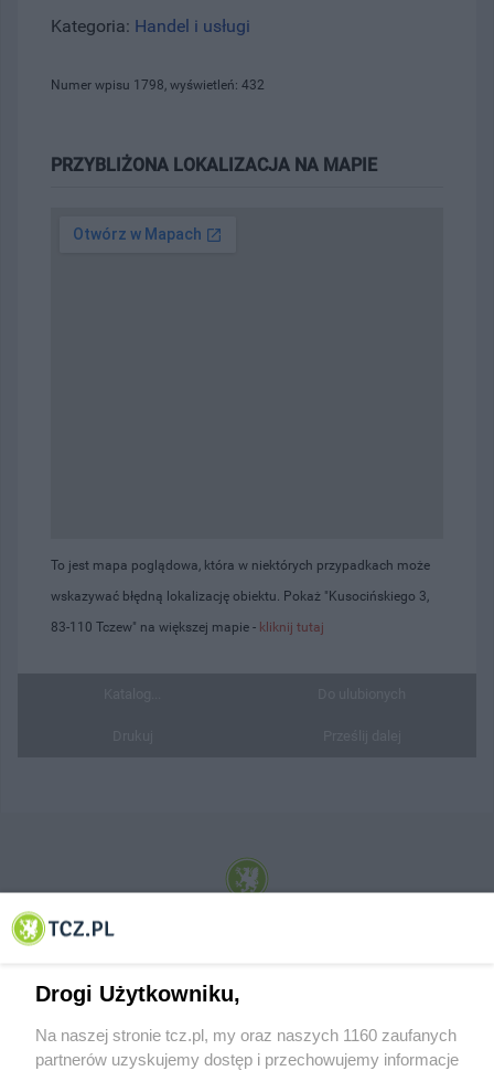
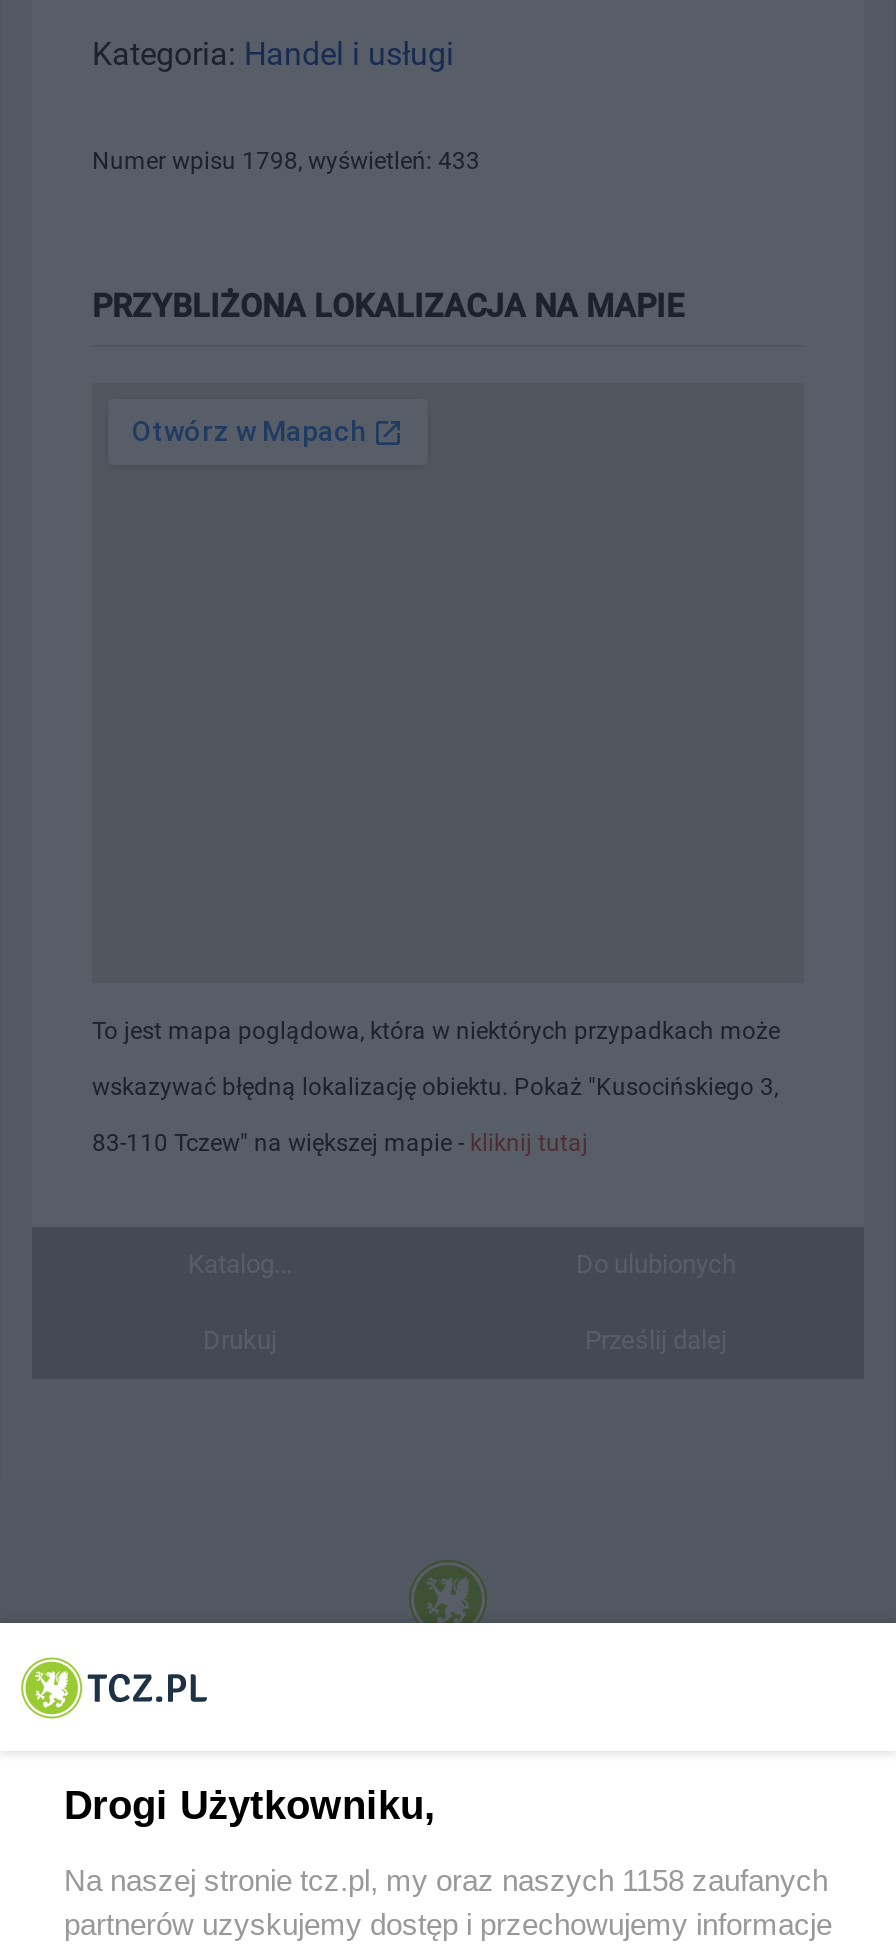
[51,77,265,93] Numer wpisu 1798, wyświetleń: 432 -> [92,147,480,175] Numer wpisu 1798, wyświetleń: 433
[35,1025,457,1043] Na naszej stronie tcz.pl, my oraz naszych 1160 zaufanych -> [64,1863,828,1897] Na naszej stronie tcz.pl, my oraz naszych 1158 zaufanych

